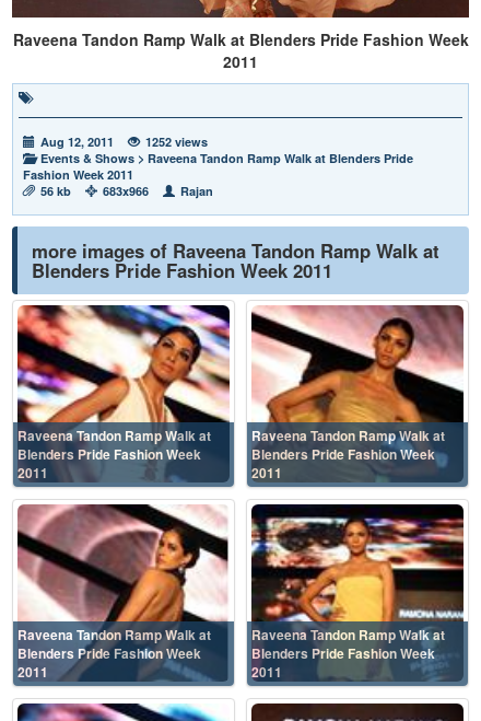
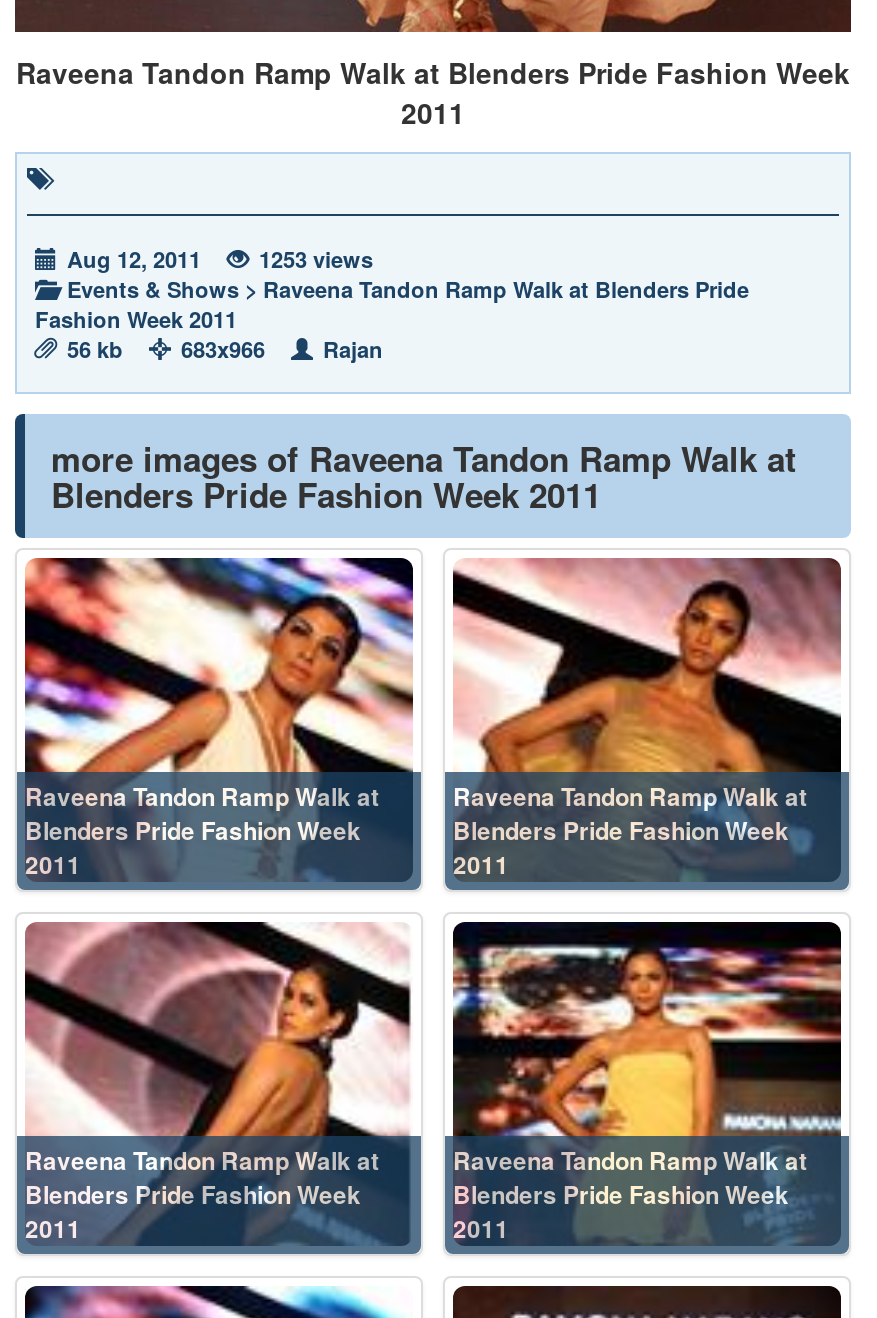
[40,134,208,150] Aug 12, 2011 1252 views -> [67,244,373,274] Aug 12, 2011 1253 views

